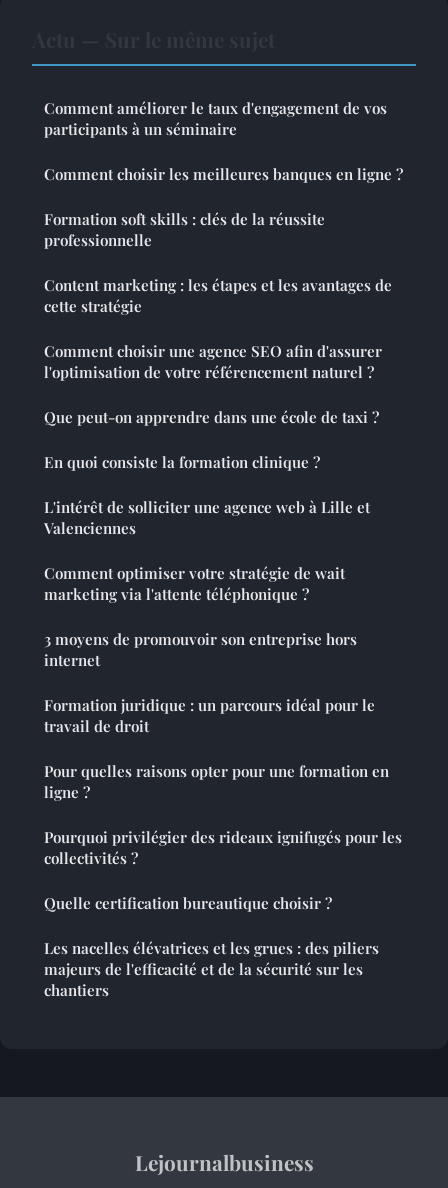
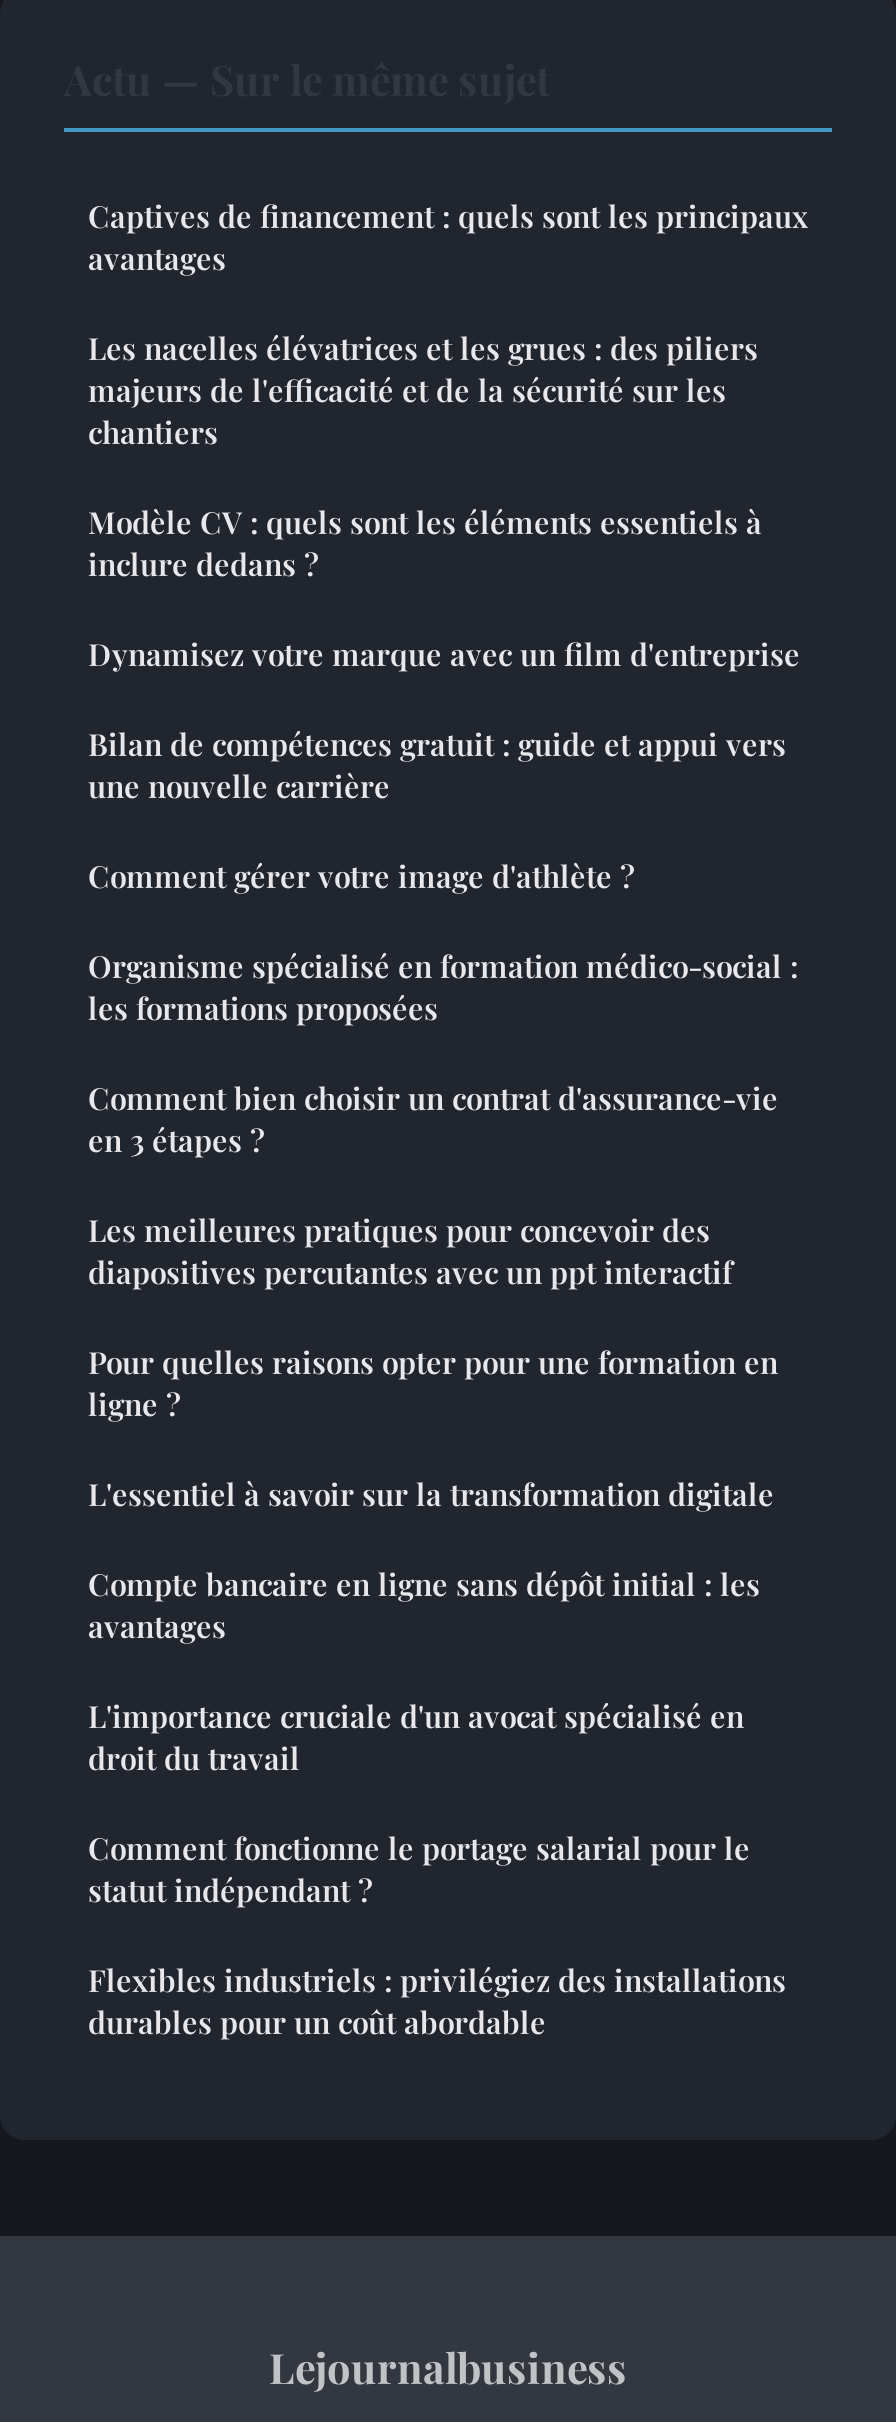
[44,98,403,913] Comment améliorer le taux d'engagement de vos | participants à un séminaire | Comment choisir les meilleures banques en ligne ? | Formation soft skills : clés de la réussite | professionnelle | Content marketing : les étapes et les avantages de | cette stratégie | Comment choisir une agence SEO afin d'assurer | l'optimisation de votre référencement naturel ? | Que peut-on apprendre dans une école de taxi ? | En quoi consiste la formation clinique ? | L'intérêt de solliciter une agence web à Lille et | Valenciennes | Comment optimiser votre stratégie de wait | marketing via l'attente téléphonique ? | 3 moyens de promouvoir son entreprise hors | internet | Formation juridique : un parcours idéal pour le | travail de droit | Pourquoi privilégier des rideaux ignifugés pour les | collectivités ? | Quelle certification bureautique choisir ? -> [88,196,808,278] Captives de financement : quels sont les principaux | avantages
moved [44,761,389,802] -> [88,1342,778,1424]: Pour quelles raisons opter pour une formation en | ligne ?
moved [44,938,379,1000] -> [88,328,758,452]: Les nacelles élévatrices et les grues : des piliers | majeurs de l'efficacité et de la sécurité sur les | chantiers
none -> [88,502,800,2042] Modèle CV : quels sont les éléments essentiels à | inclure dedans ? | Dynamisez votre marque avec un film d'entreprise | Bilan de compétences gratuit : guide et appui vers | une nouvelle carrière | Comment gérer votre image d'athlète ? | Organisme spécialisé en formation médico-social : | les formations proposées | Comment bien choisir un contrat d'assurance-vie | en 3 étapes ? | Les meilleures pratiques pour concevoir des | diapositives percutantes avec un ppt interactif | L'essentiel à savoir sur la transformation digitale | Compte bancaire en ligne sans dépôt initial : les | avantages | L'importance cruciale d'un avocat spécialisé en | droit du travail | Comment fonctionne le portage salarial pour le | statut indépendant ? | Flexibles industriels : privilégiez des installations | durables pour un coût abordable

